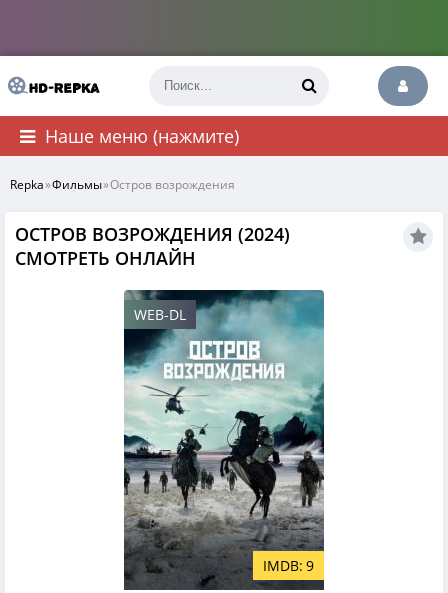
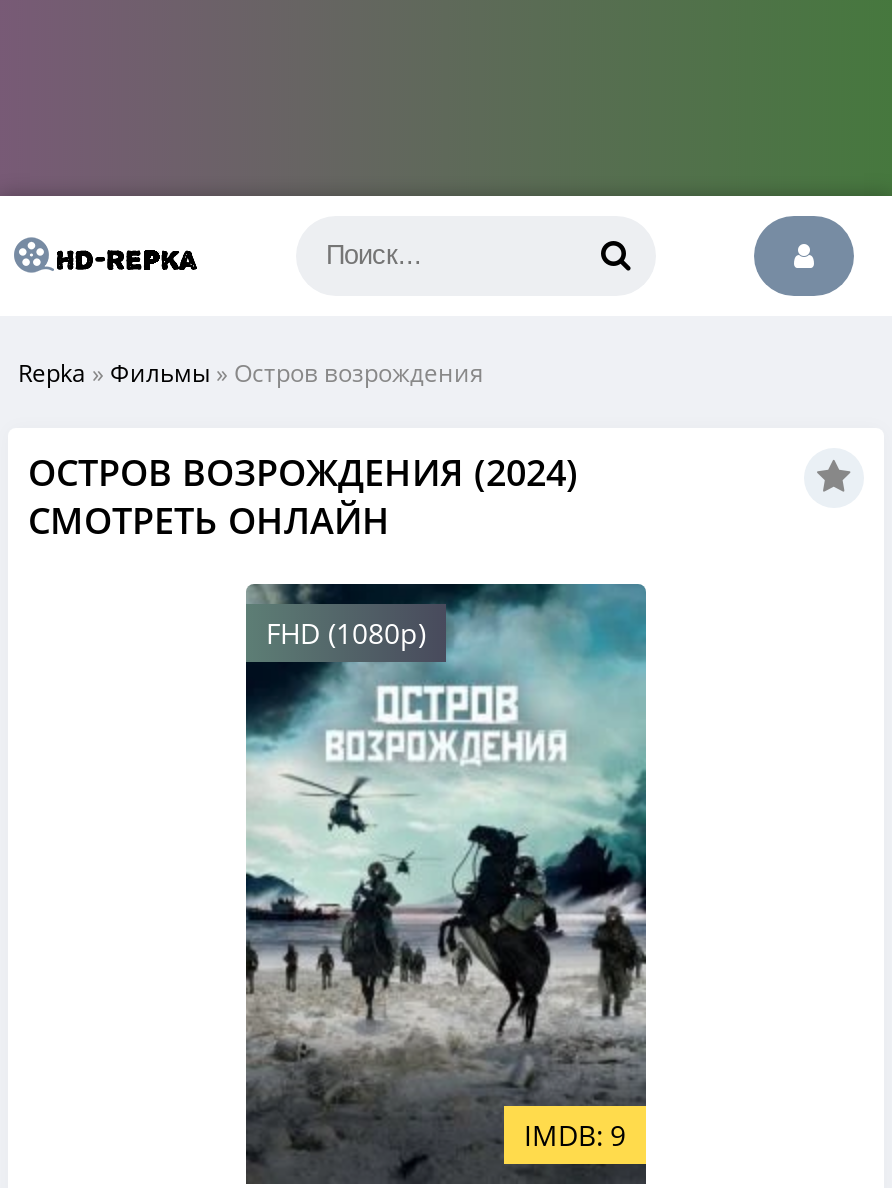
[45,124,239,148] Наше меню (нажмите) -> none
[134,305,186,324] WEB-DL -> [266,614,426,652] FHD (1080p)

